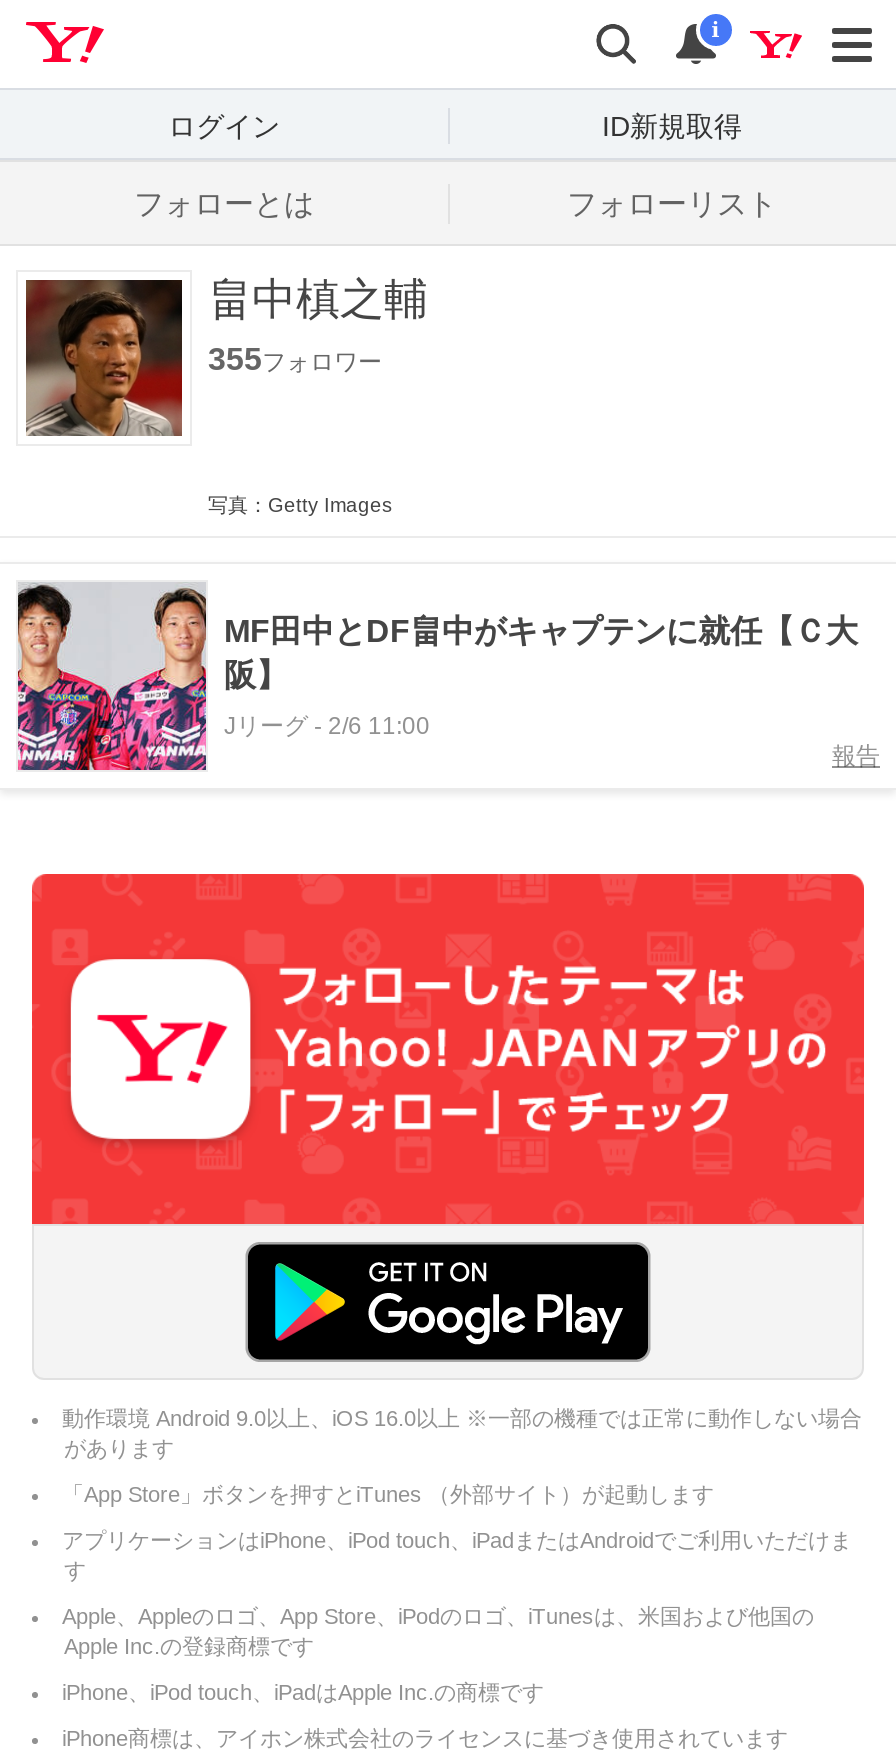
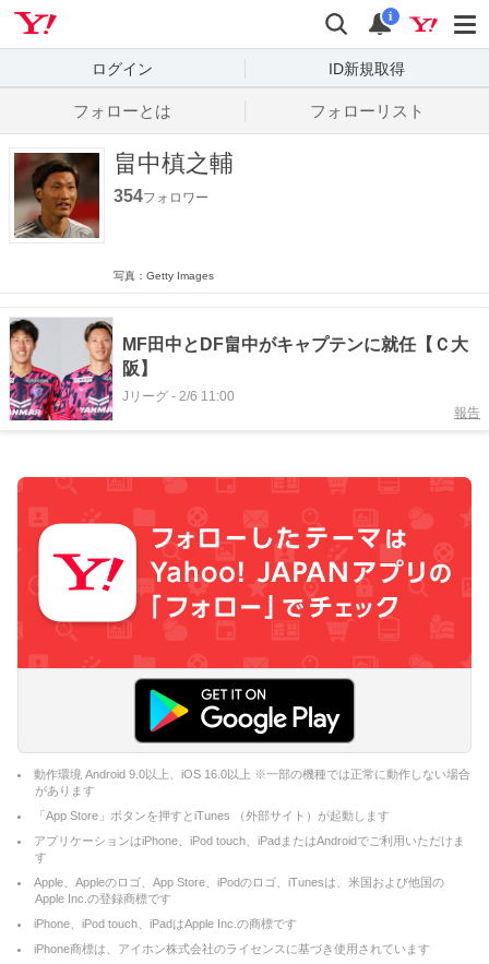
[208,342,382,376] 355フォロワー -> [114,187,208,205] 354フォロワー

